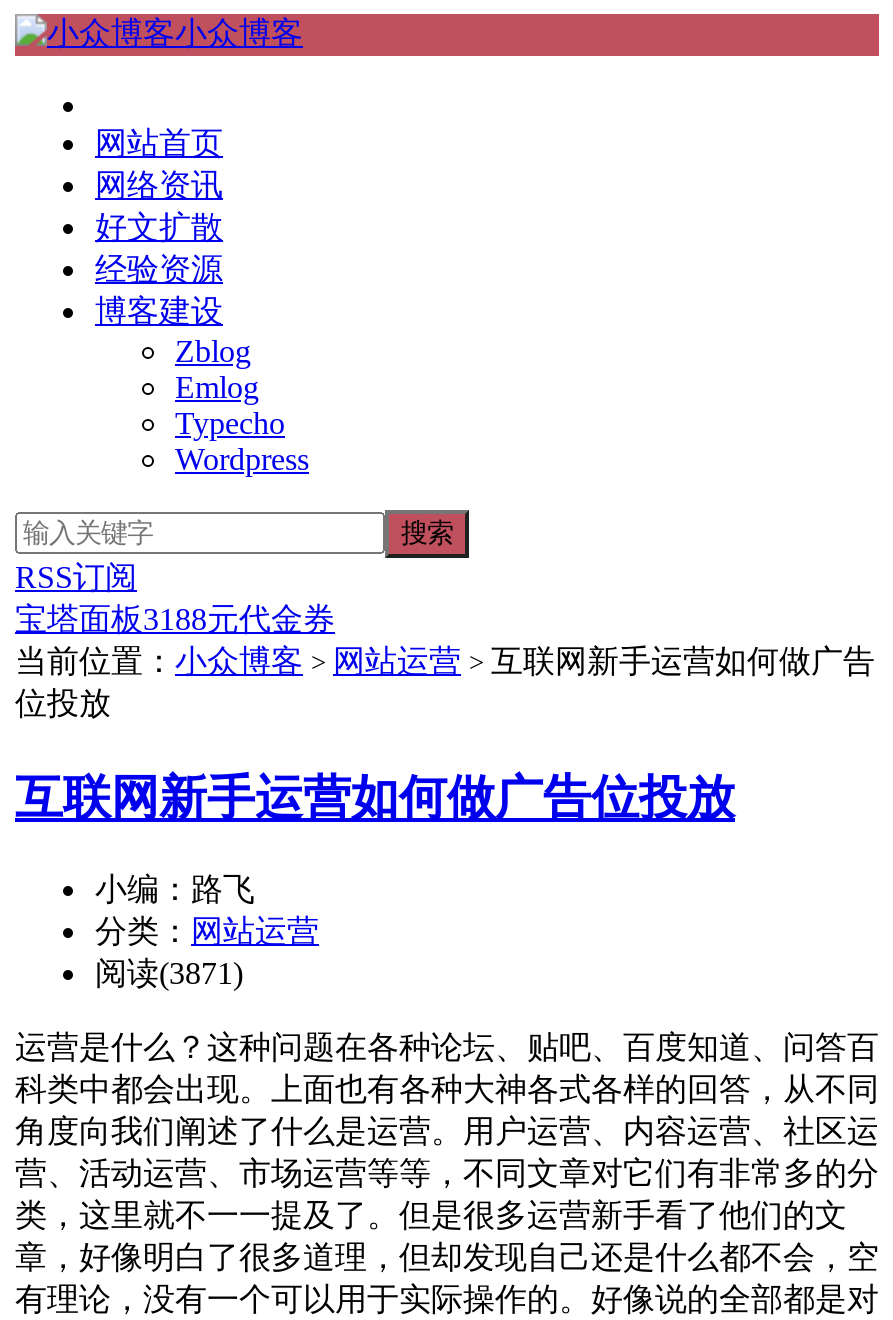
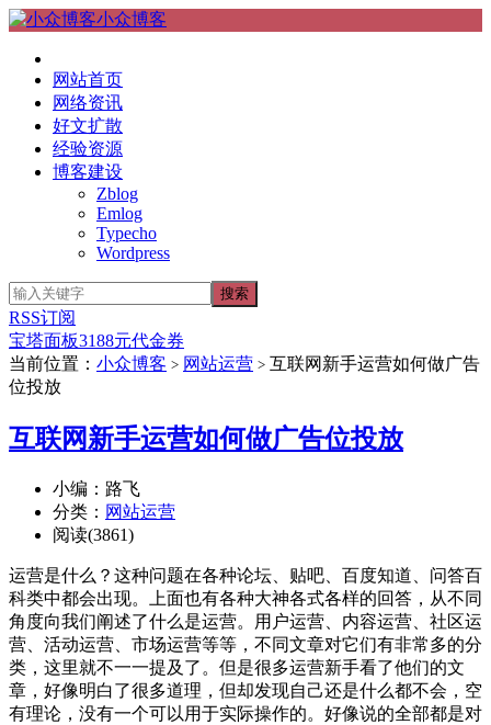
[95,956,243,990] 阅读(3871) -> [53,525,134,544] 阅读(3861)

